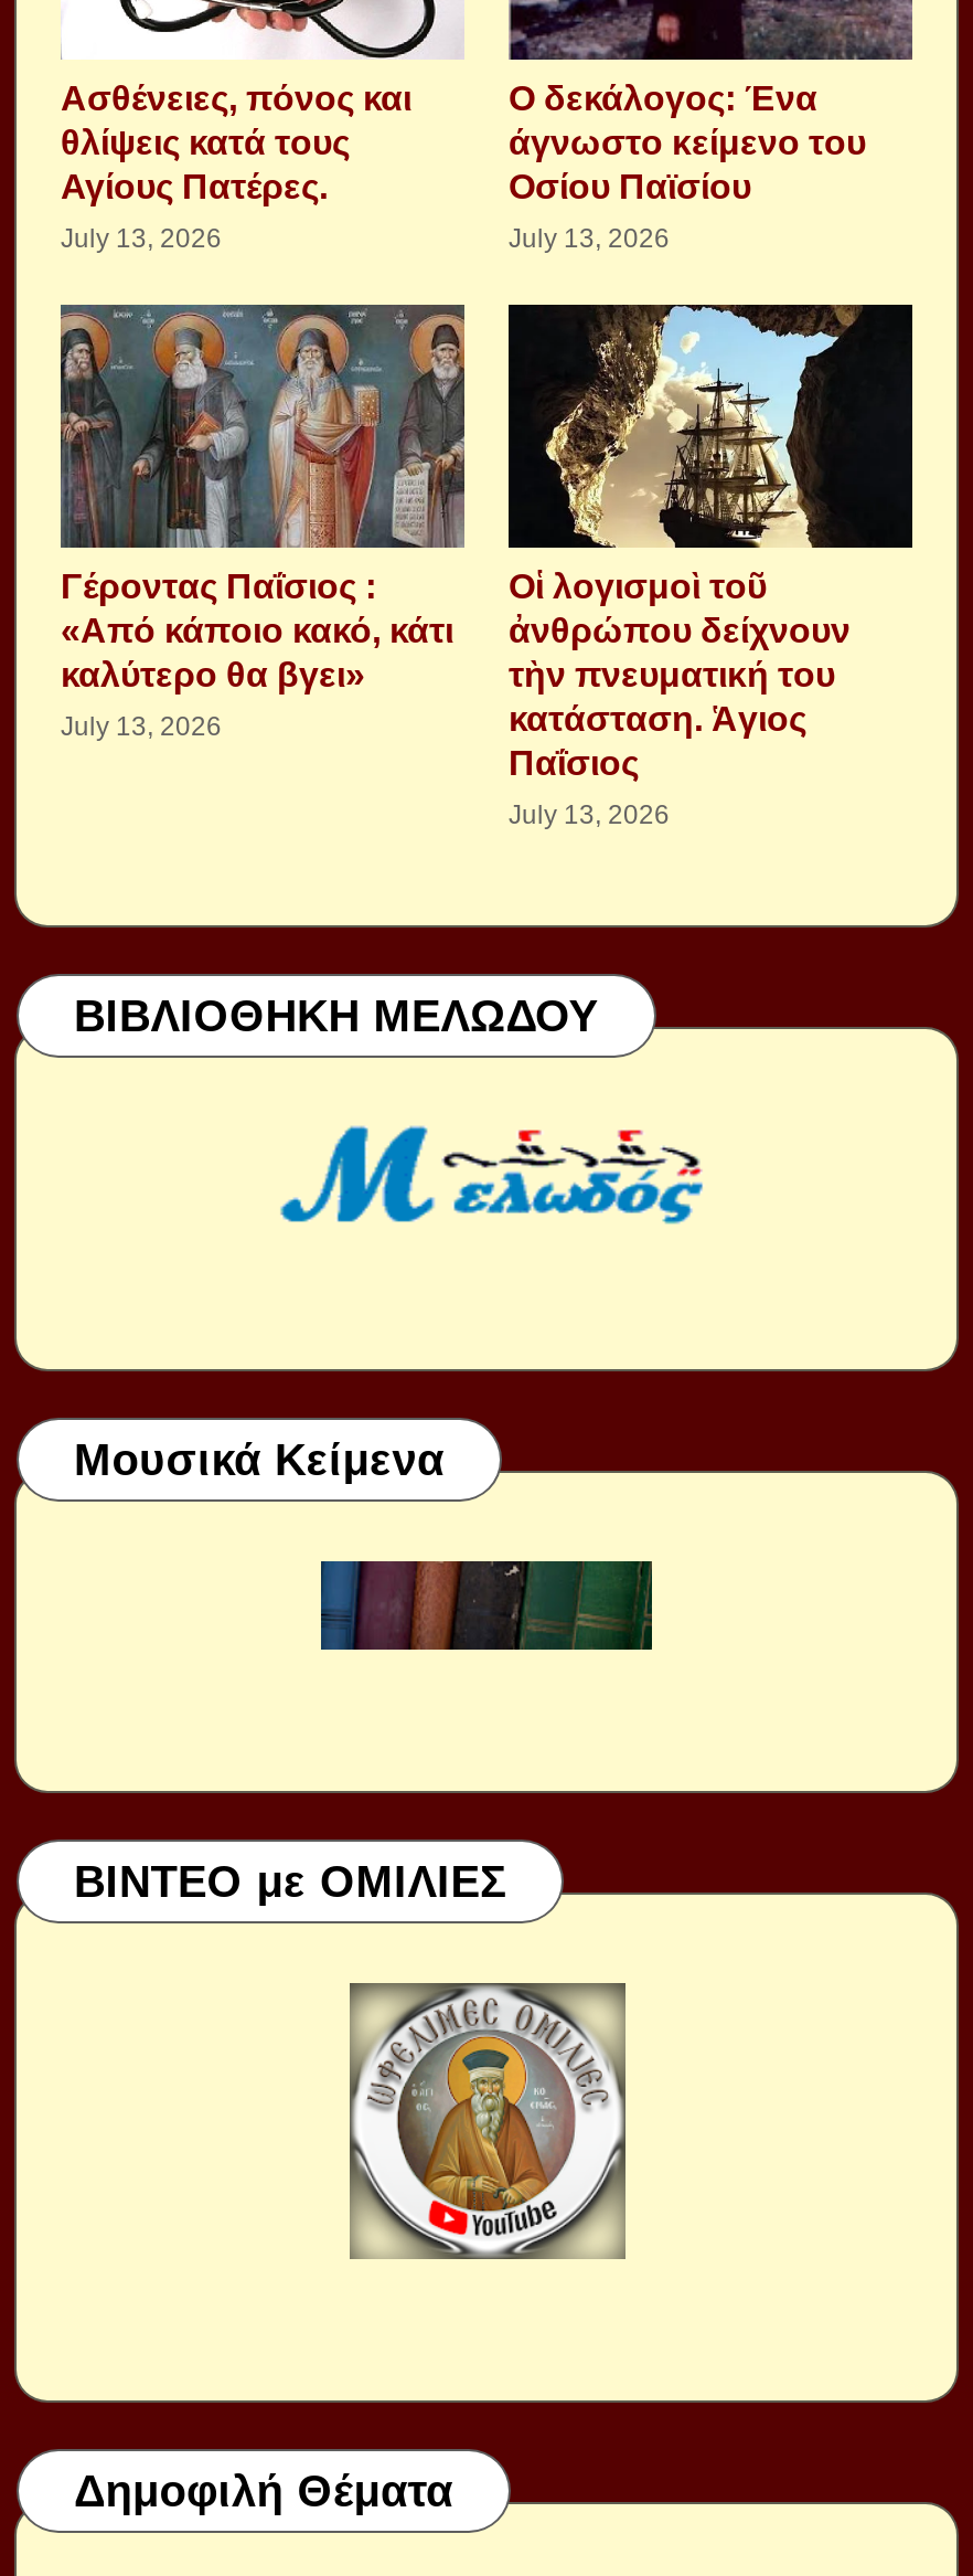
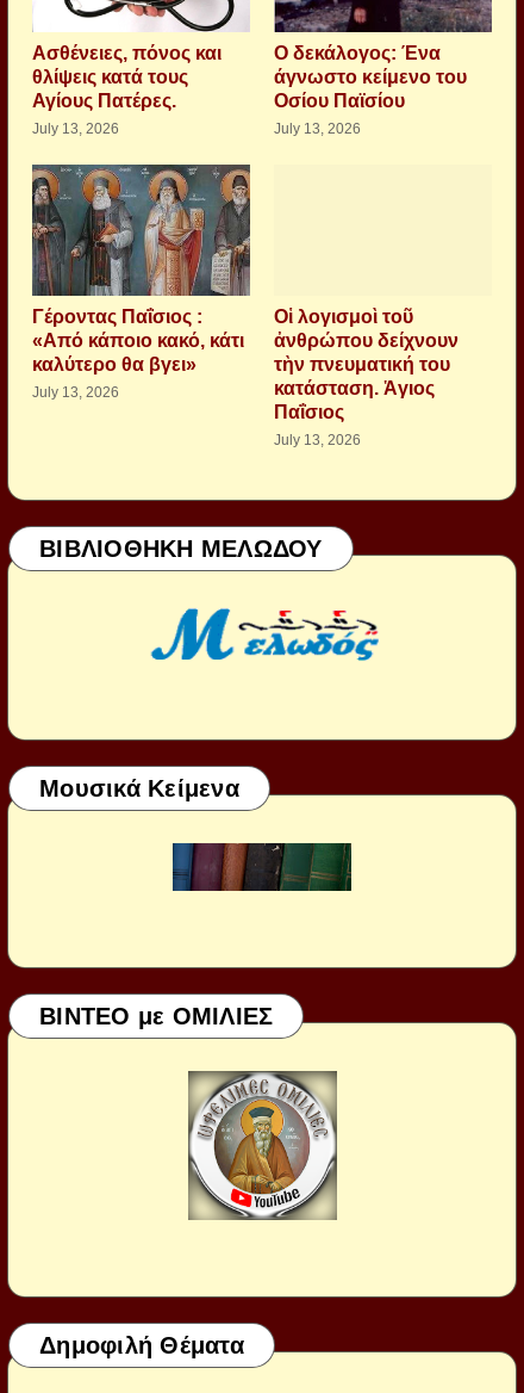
[506,303,915,550] [image] -> none

